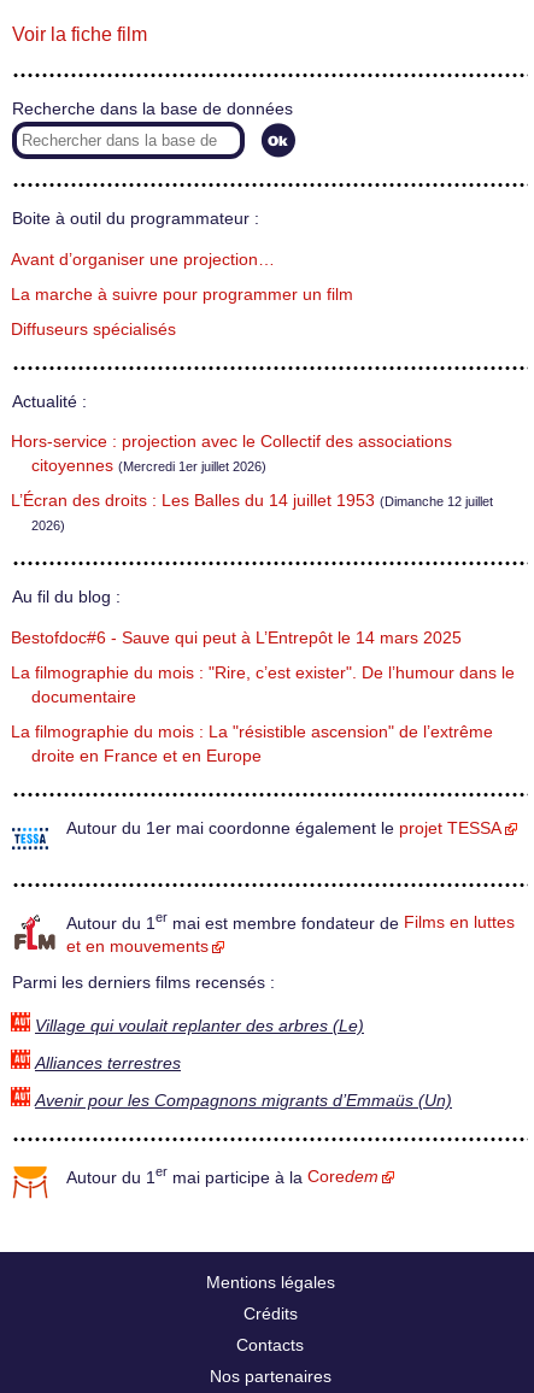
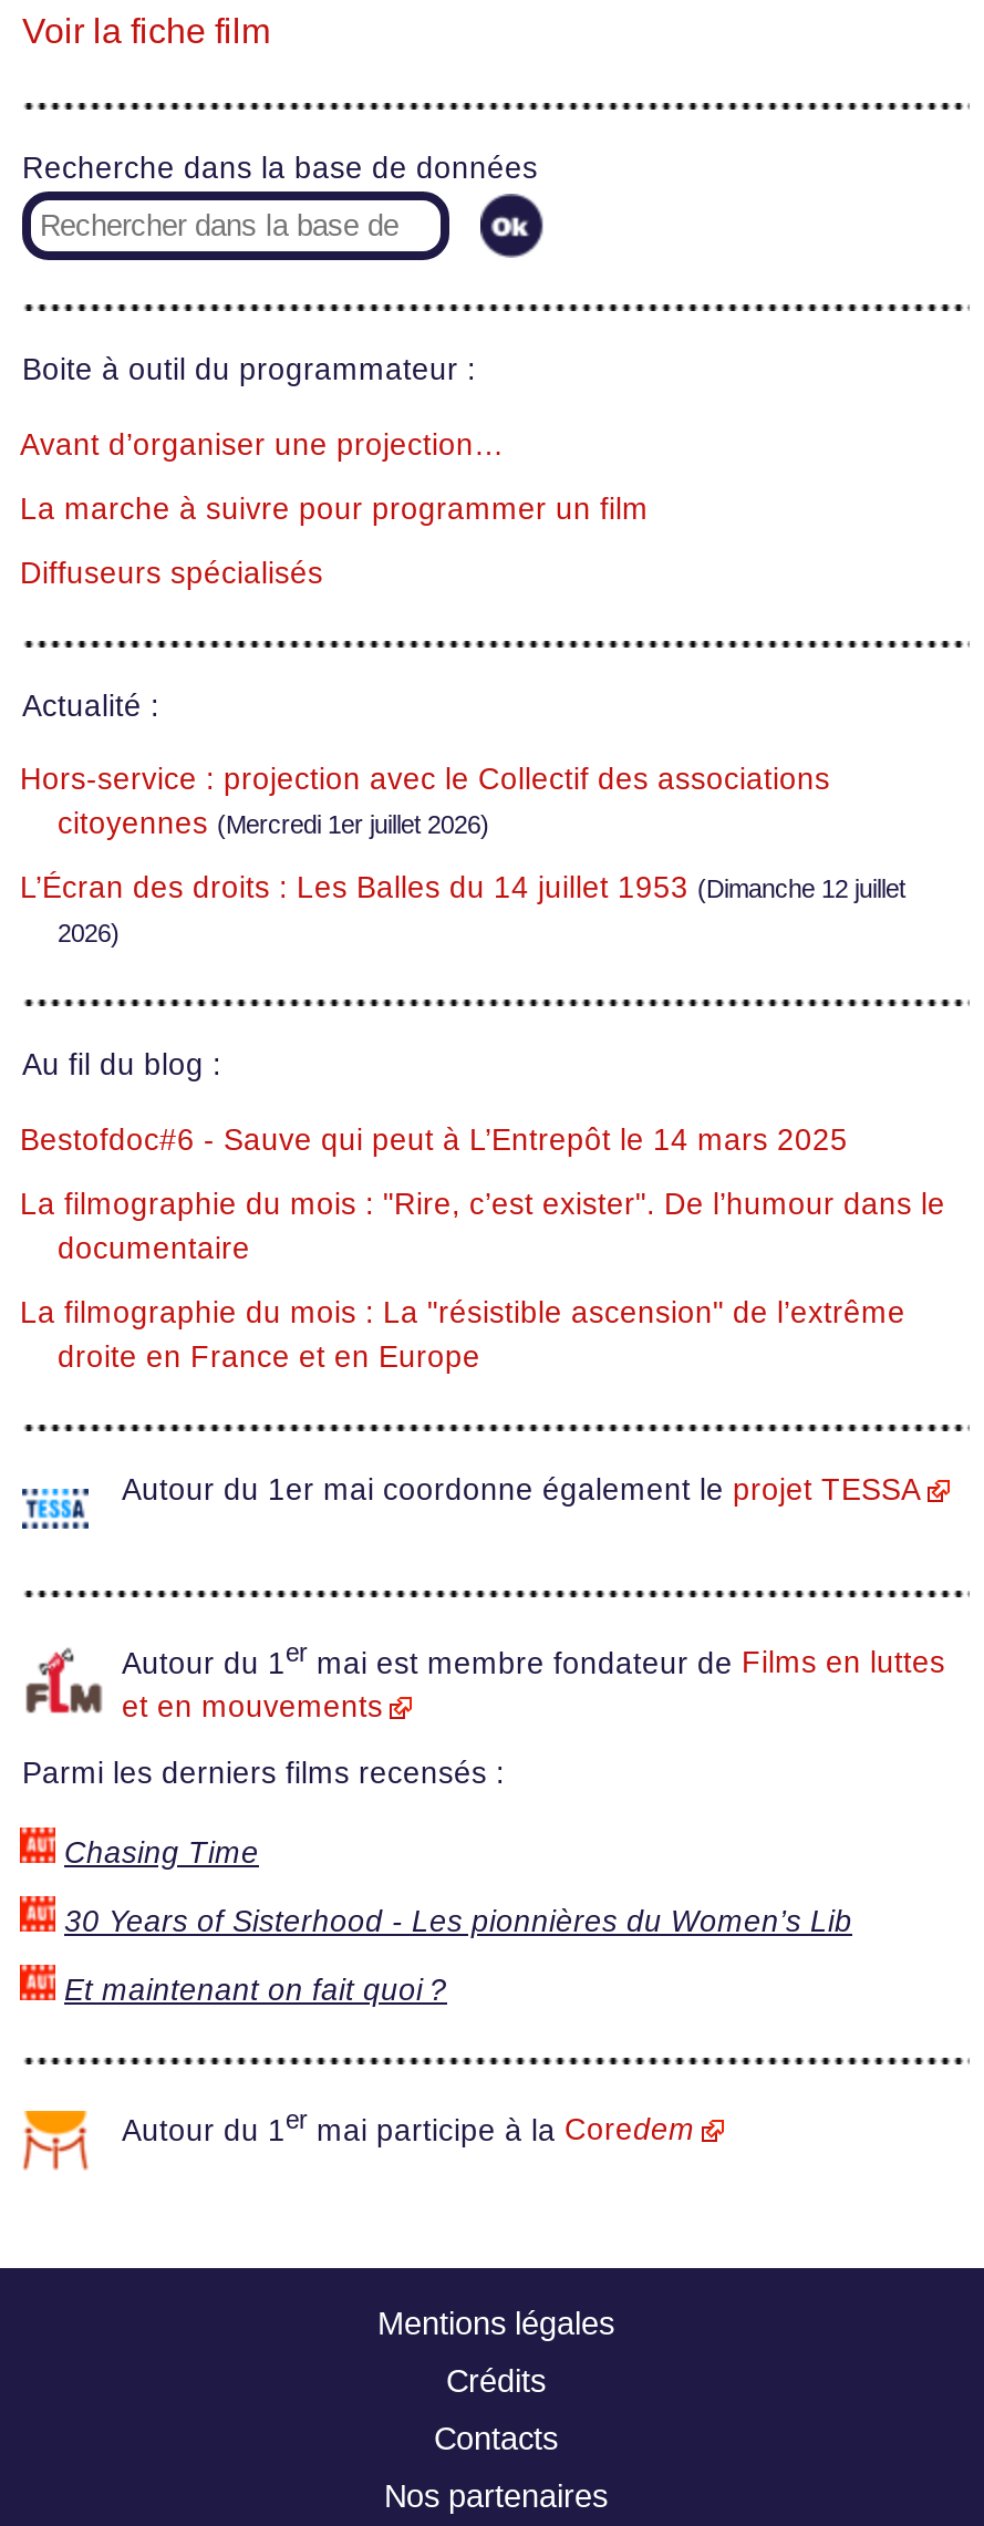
[35,1017,364,1035] Village qui voulait replanter des arbres (Le) -> [64,1836,259,1869] Chasing Time
[35,1054,181,1072] Alliances terrestres -> [64,1905,852,1938] 30 Years of Sisterhood - Les pionnières du Women’s Lib
[35,1092,452,1110] Avenir pour les Compagnons migrants d’Emmaüs (Un) -> [64,1973,447,2007] Et maintenant on fait quoi ?

